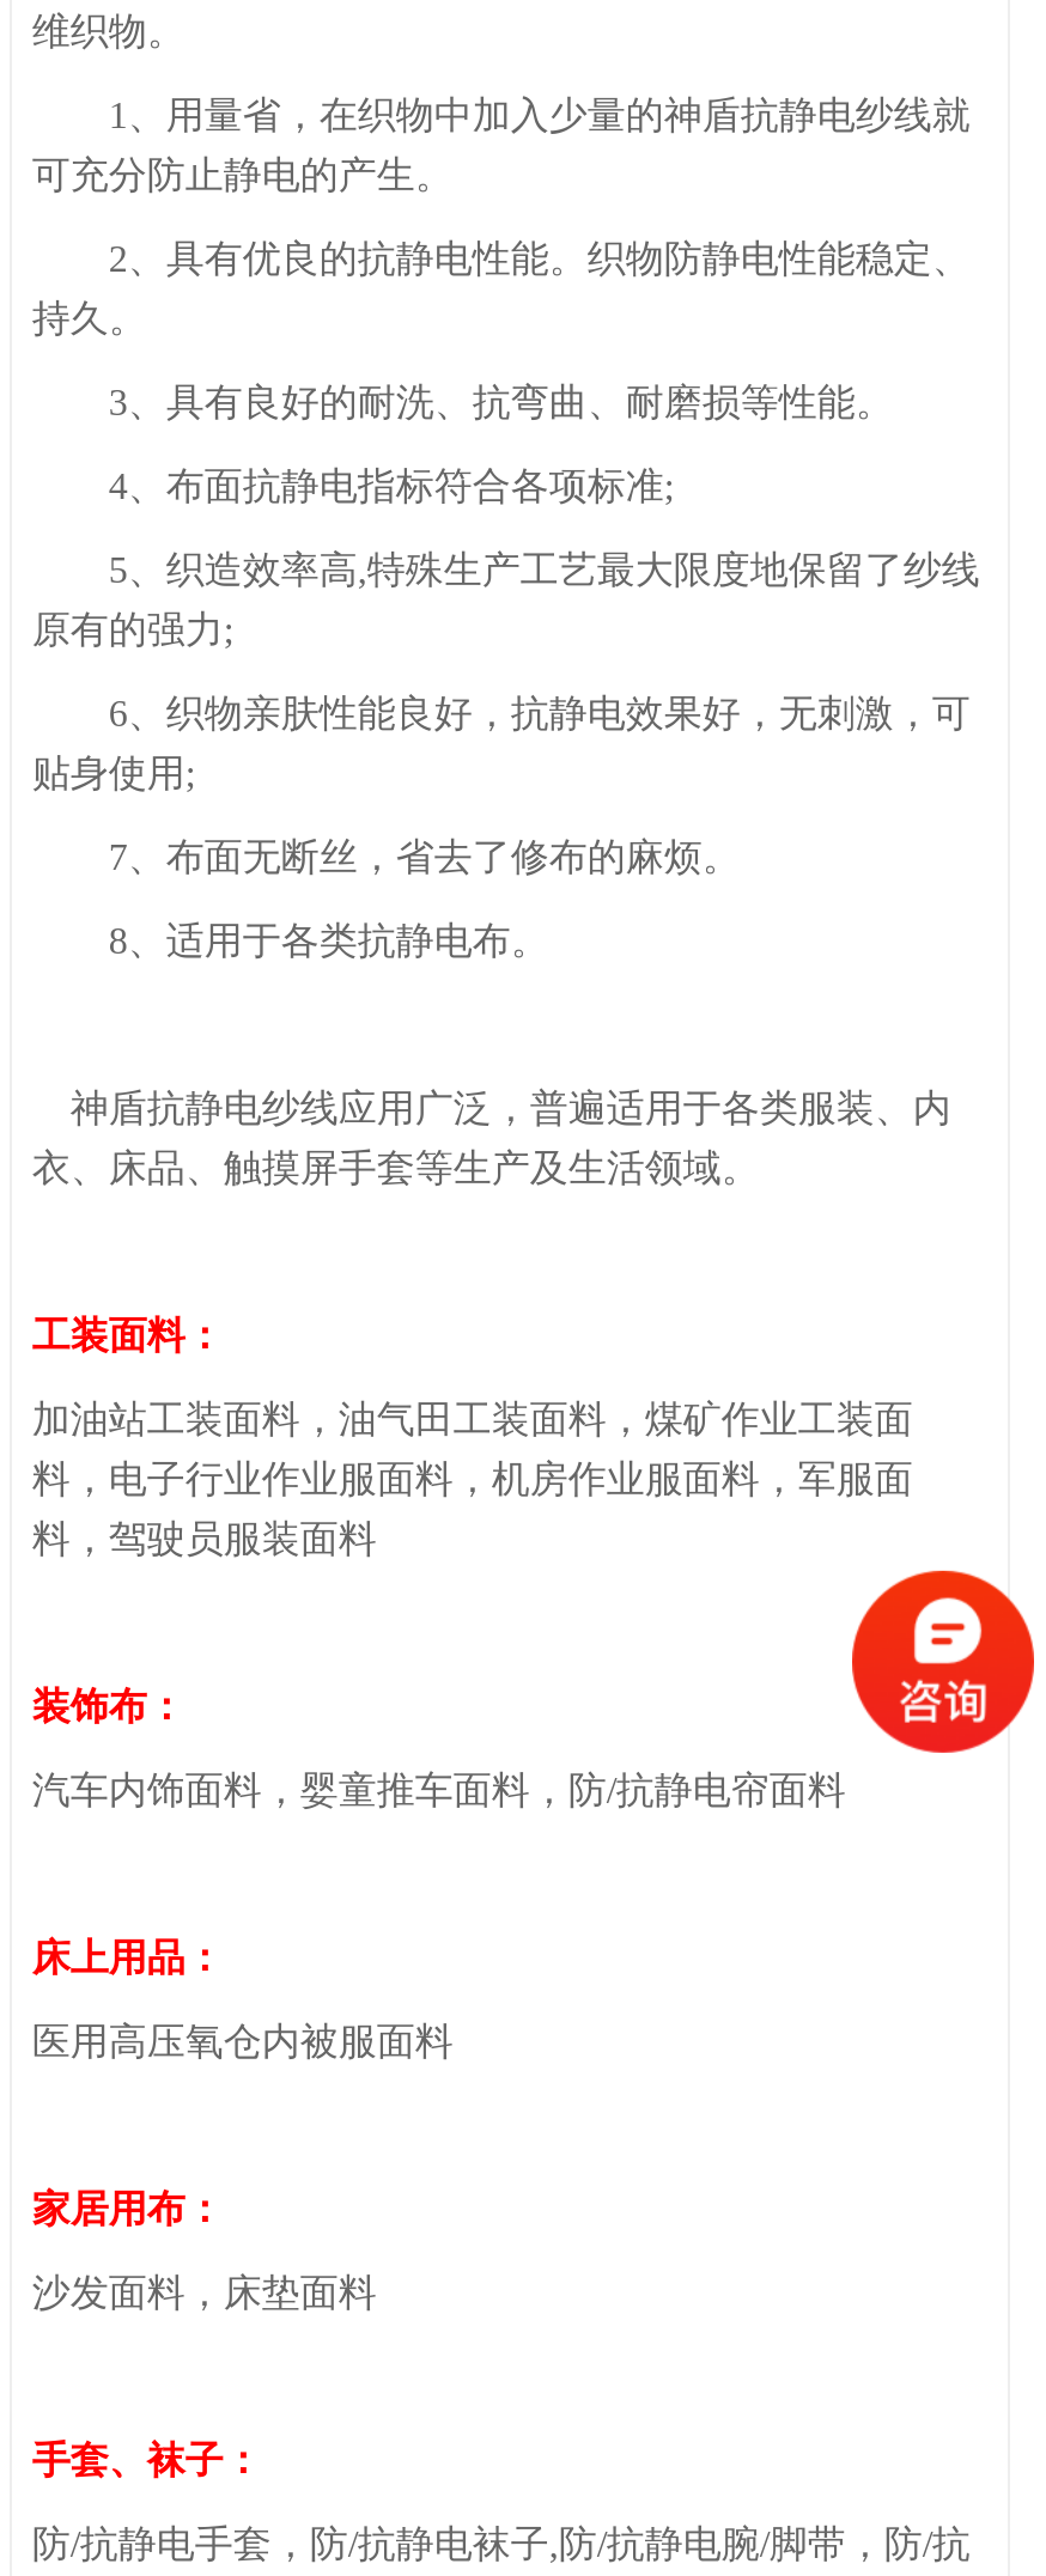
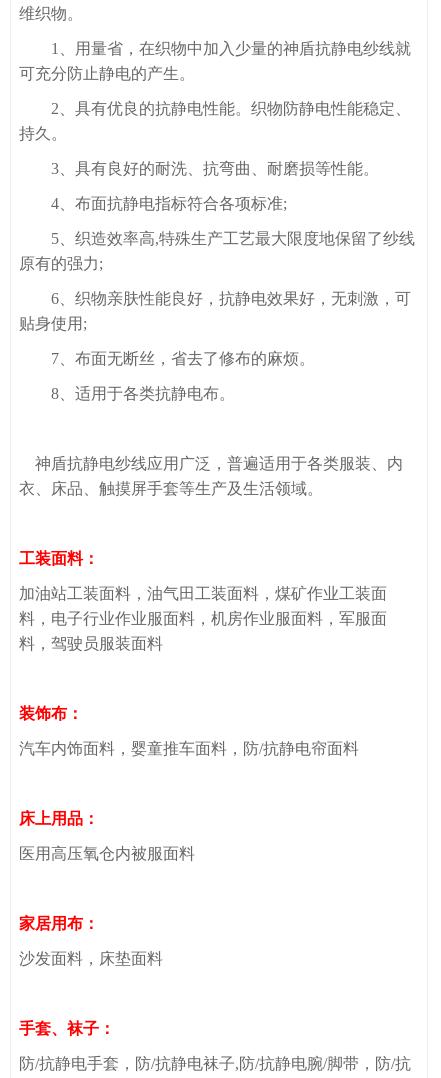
[850,1569,1036,1755] [image] -> none

